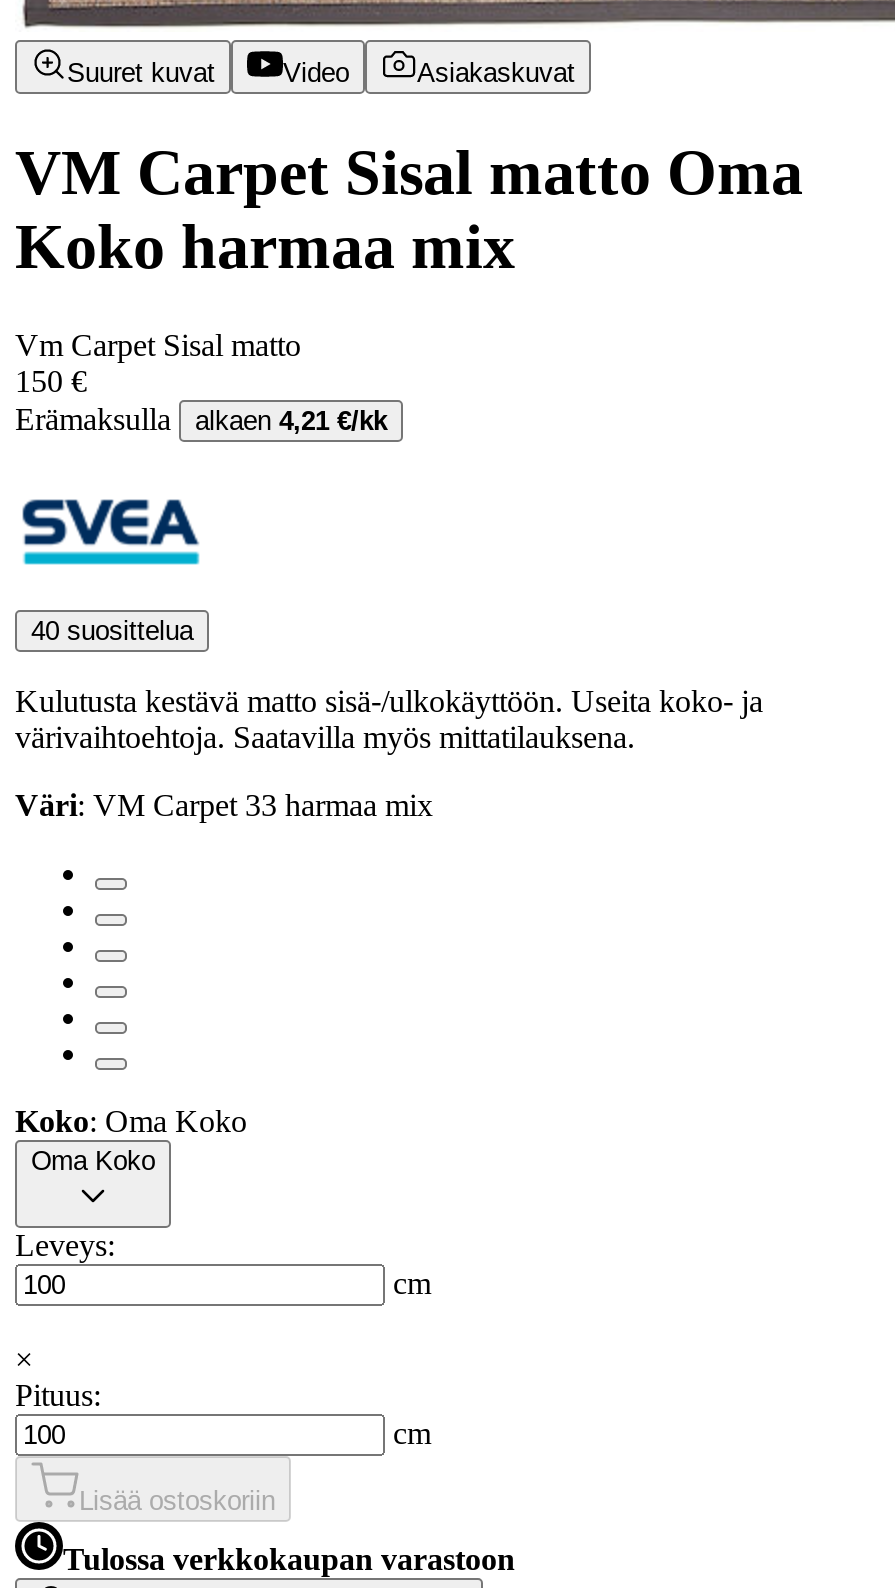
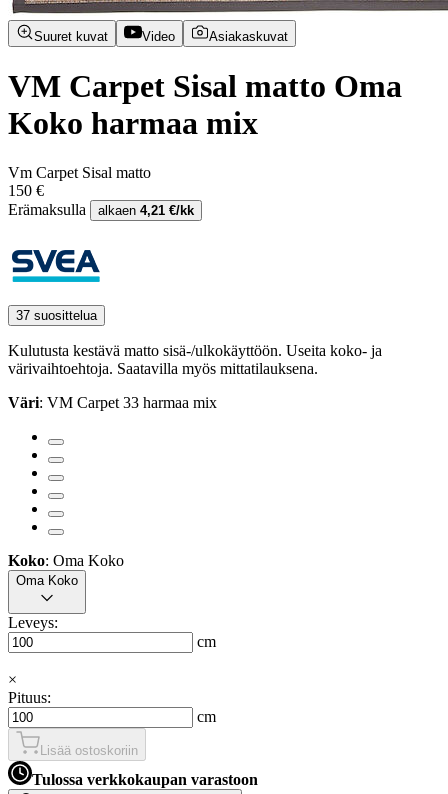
[31,615,193,645] 40 suosittelua -> [16,307,97,322] 37 suosittelua

